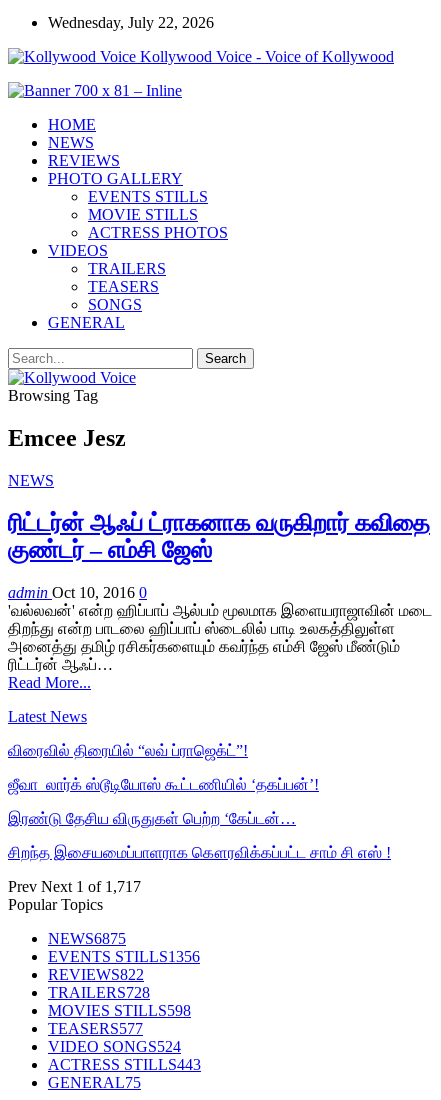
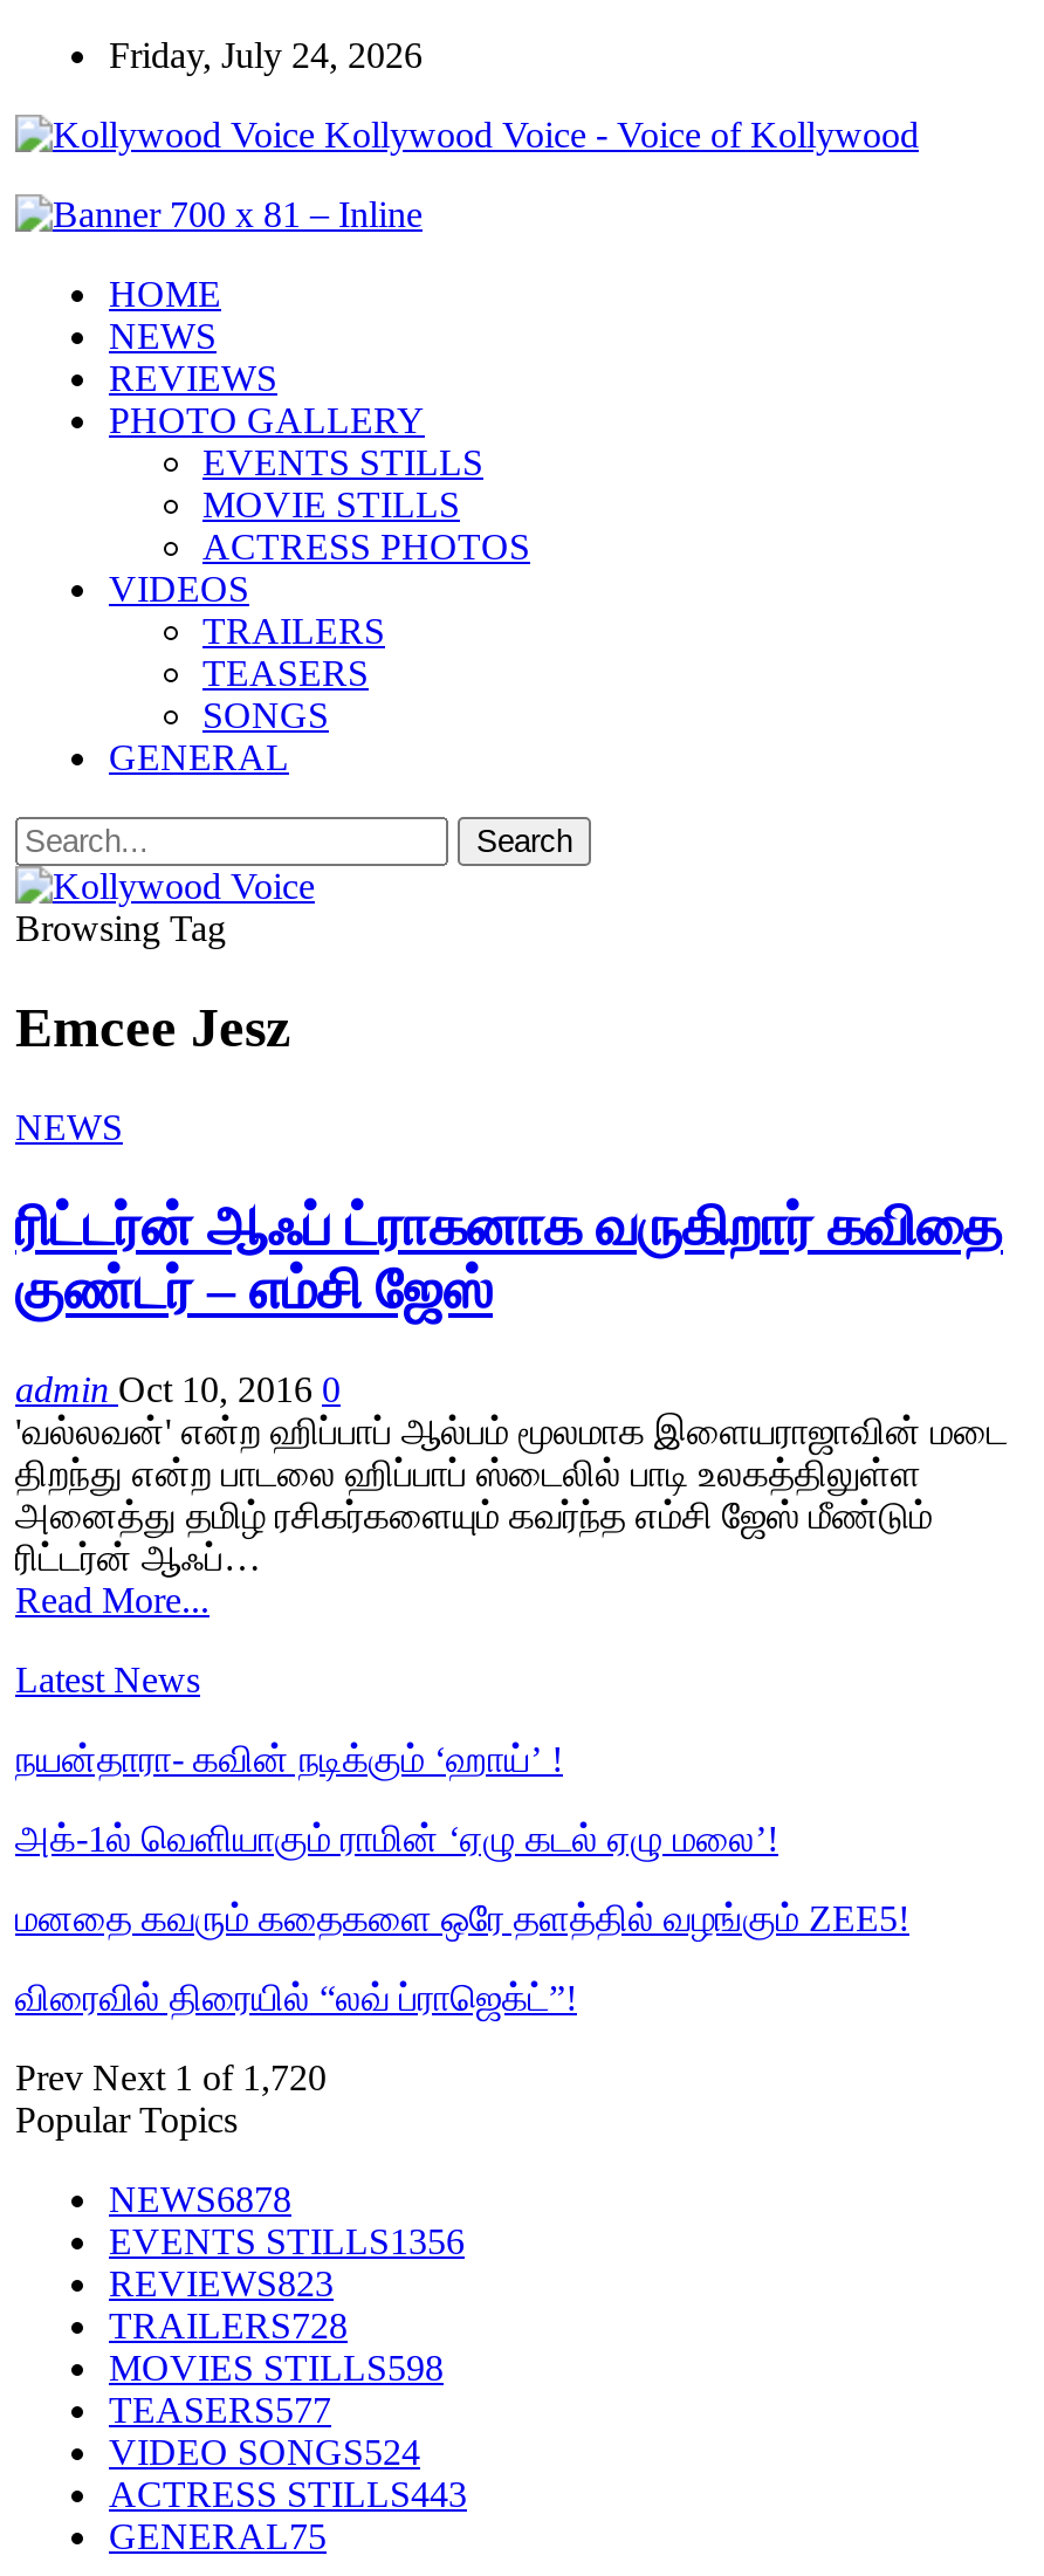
[48,14,214,31] Wednesday, July 22, 2026 -> [109,35,423,75] Friday, July 24, 2026
none -> [15,1738,909,1937] நயன்தாரா- கவின் நடிக்கும் ‘ஹாய்’ ! | அக்-1ல் வெளியாகும் ராமின் ‘ஏழு கடல் ஏழு மலை’! | மனதை கவரும் கதைகளை ஒரே தளத்தில் வழங்கும் ZEE5!
moved [8,742,248,759] -> [15,1977,577,2017]: விரைவில் திரையில் “லவ் ப்ராஜெக்ட்”!
[8,776,391,895] ஜீவா லார்க் ஸ்டூடியோஸ் கூட்டணியில் ‘தகப்பன்’! | இரண்டு தேசிய விருதுகள் பெற்ற ‘கேப்டன்… | சிறந்த இசையமைப்பாளராக கௌரவிக்கப்பட்ட சாம் சி எஸ் ! | Prev Next 1 of 1,717 -> [15,2057,327,2096] Prev Next 1 of 1,720
[48,930,126,947] NEWS6875 -> [109,2178,291,2218] NEWS6878
[48,966,144,983] REVIEWS822 -> [109,2263,334,2302] REVIEWS823

